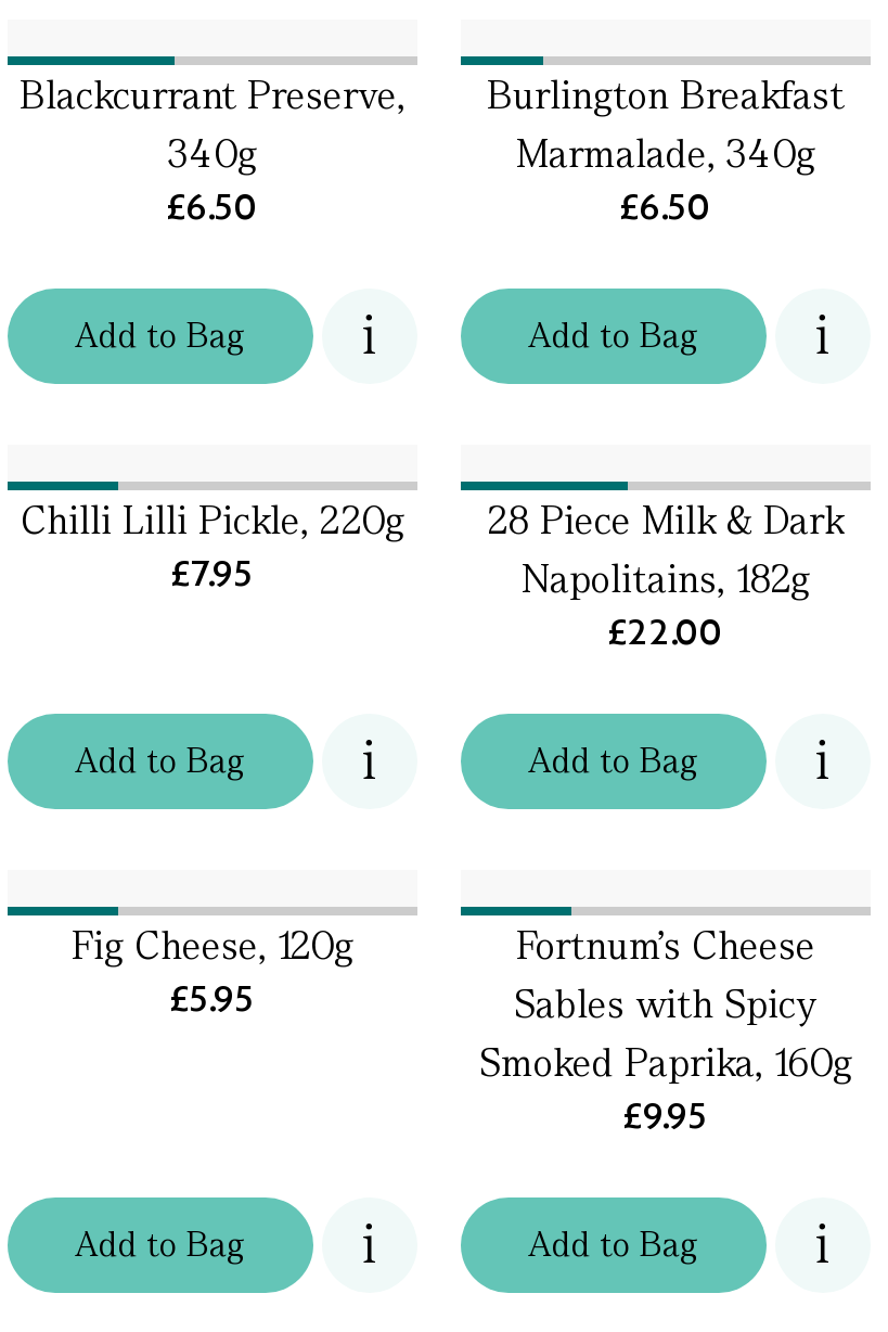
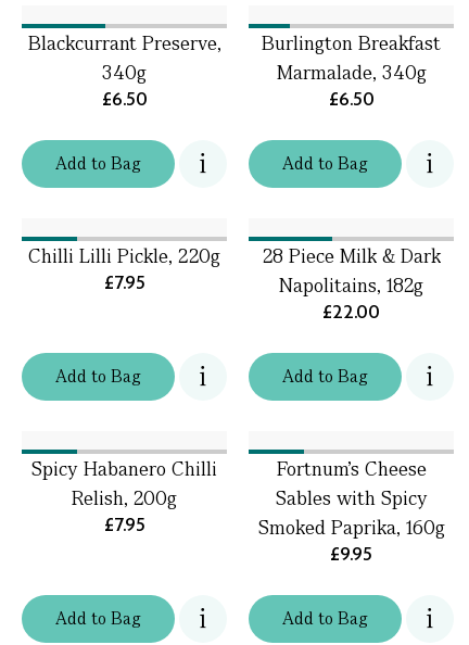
[72,920,353,1022] Fig Cheese, 120g | £5.95 -> [31,456,217,536] Spicy Habanero Chilli | Relish, 200g | £7.95

